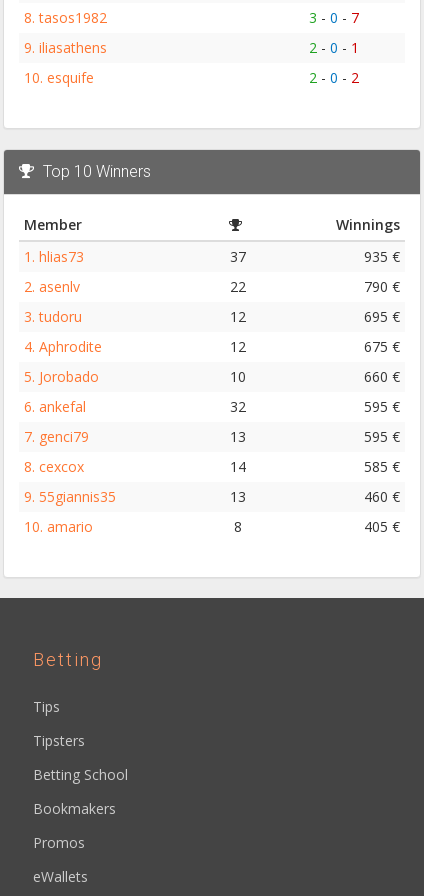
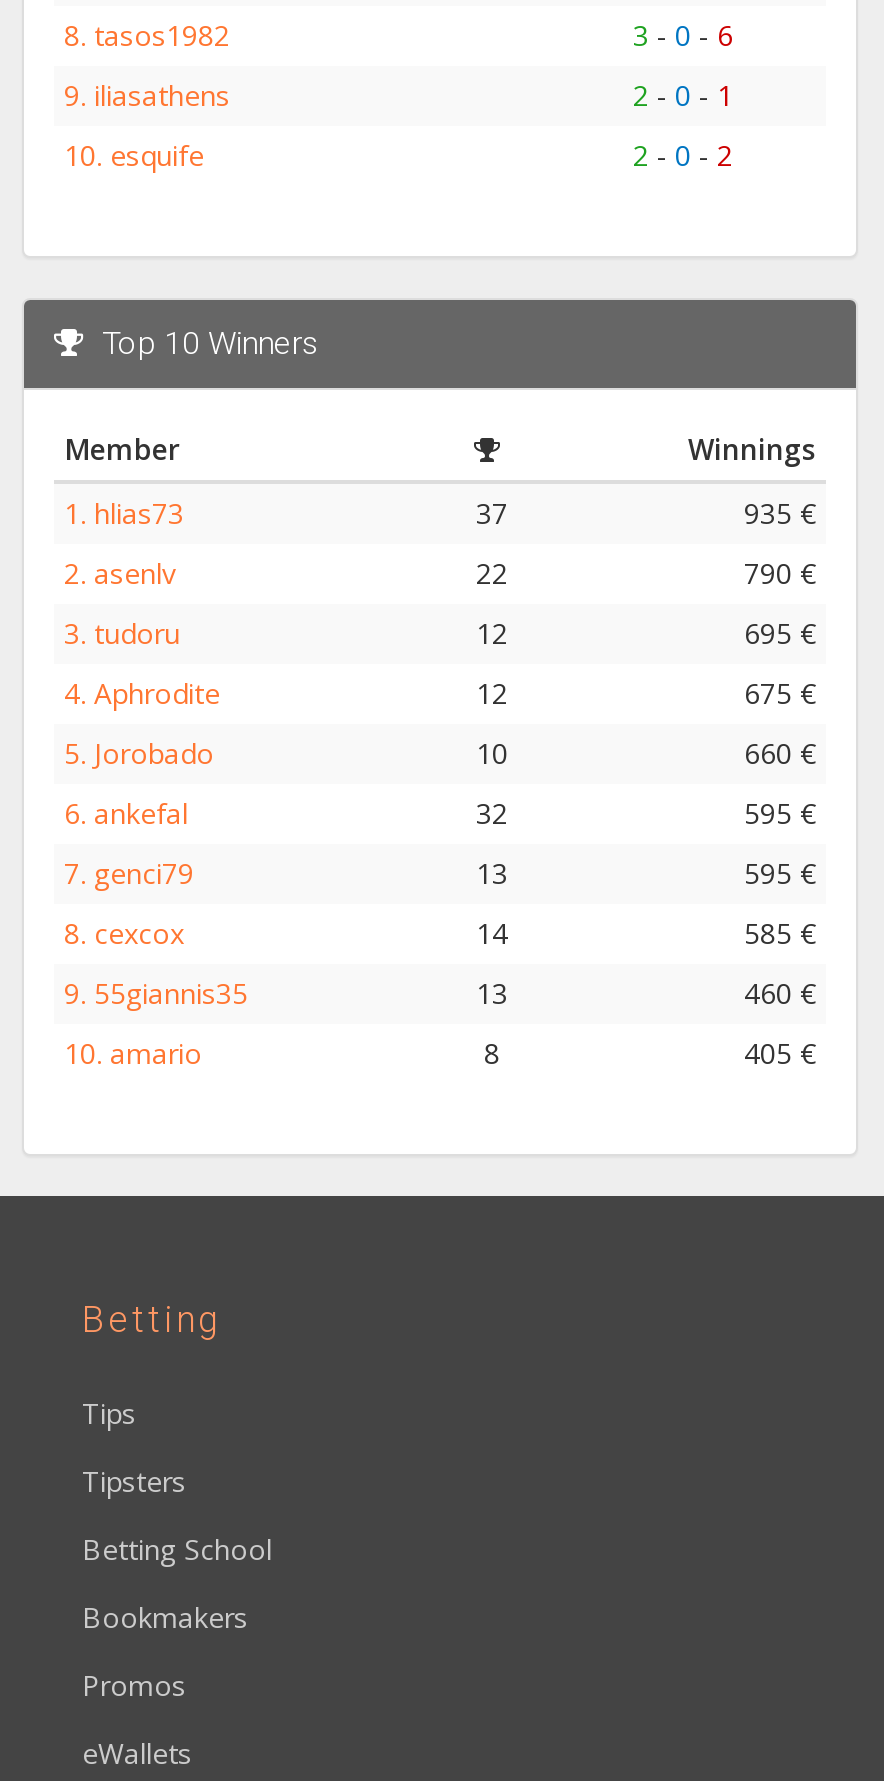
[308,8,358,27] 3 - 0 - 7 -> [633,16,733,54] 3 - 0 - 6

